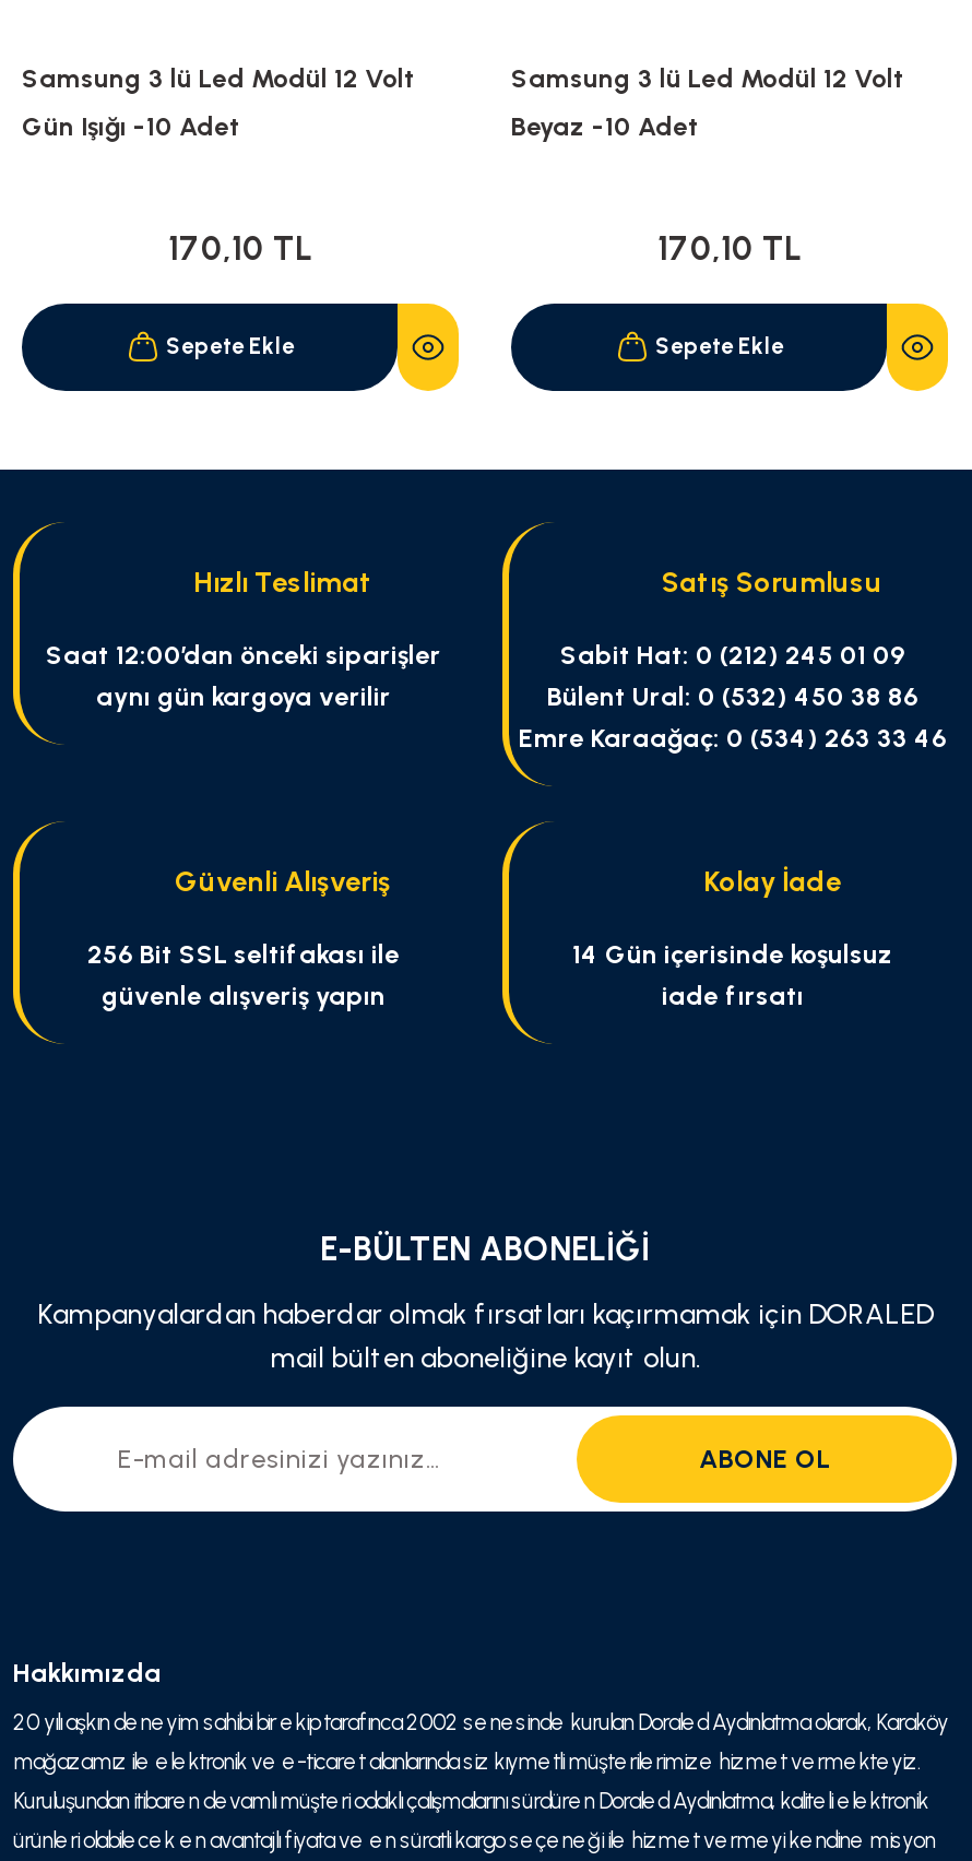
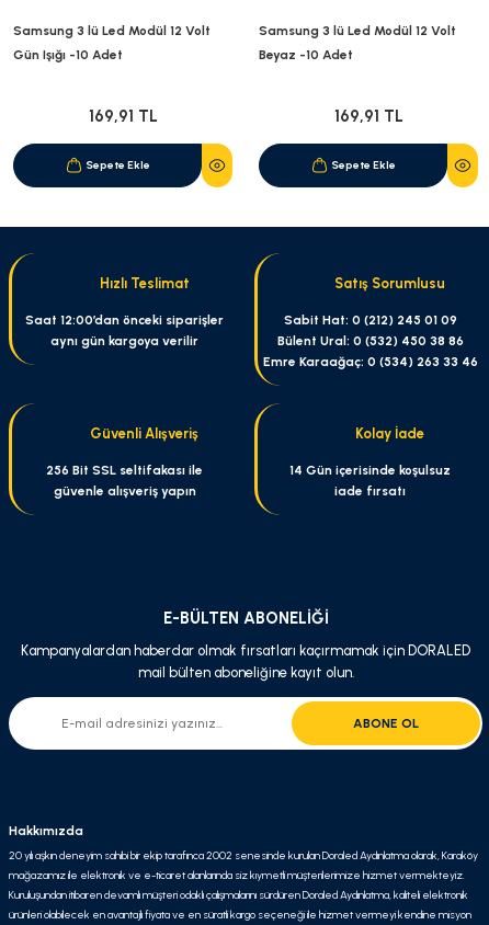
[168,228,312,268] 170,10 TL -> [88,106,157,125] 169,91 TL
[657,228,802,268] 170,10 TL -> [334,106,403,125] 169,91 TL

